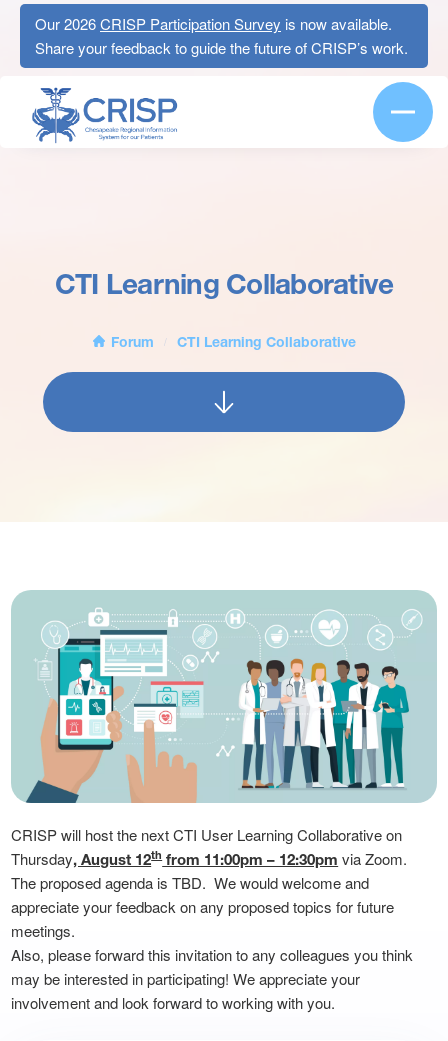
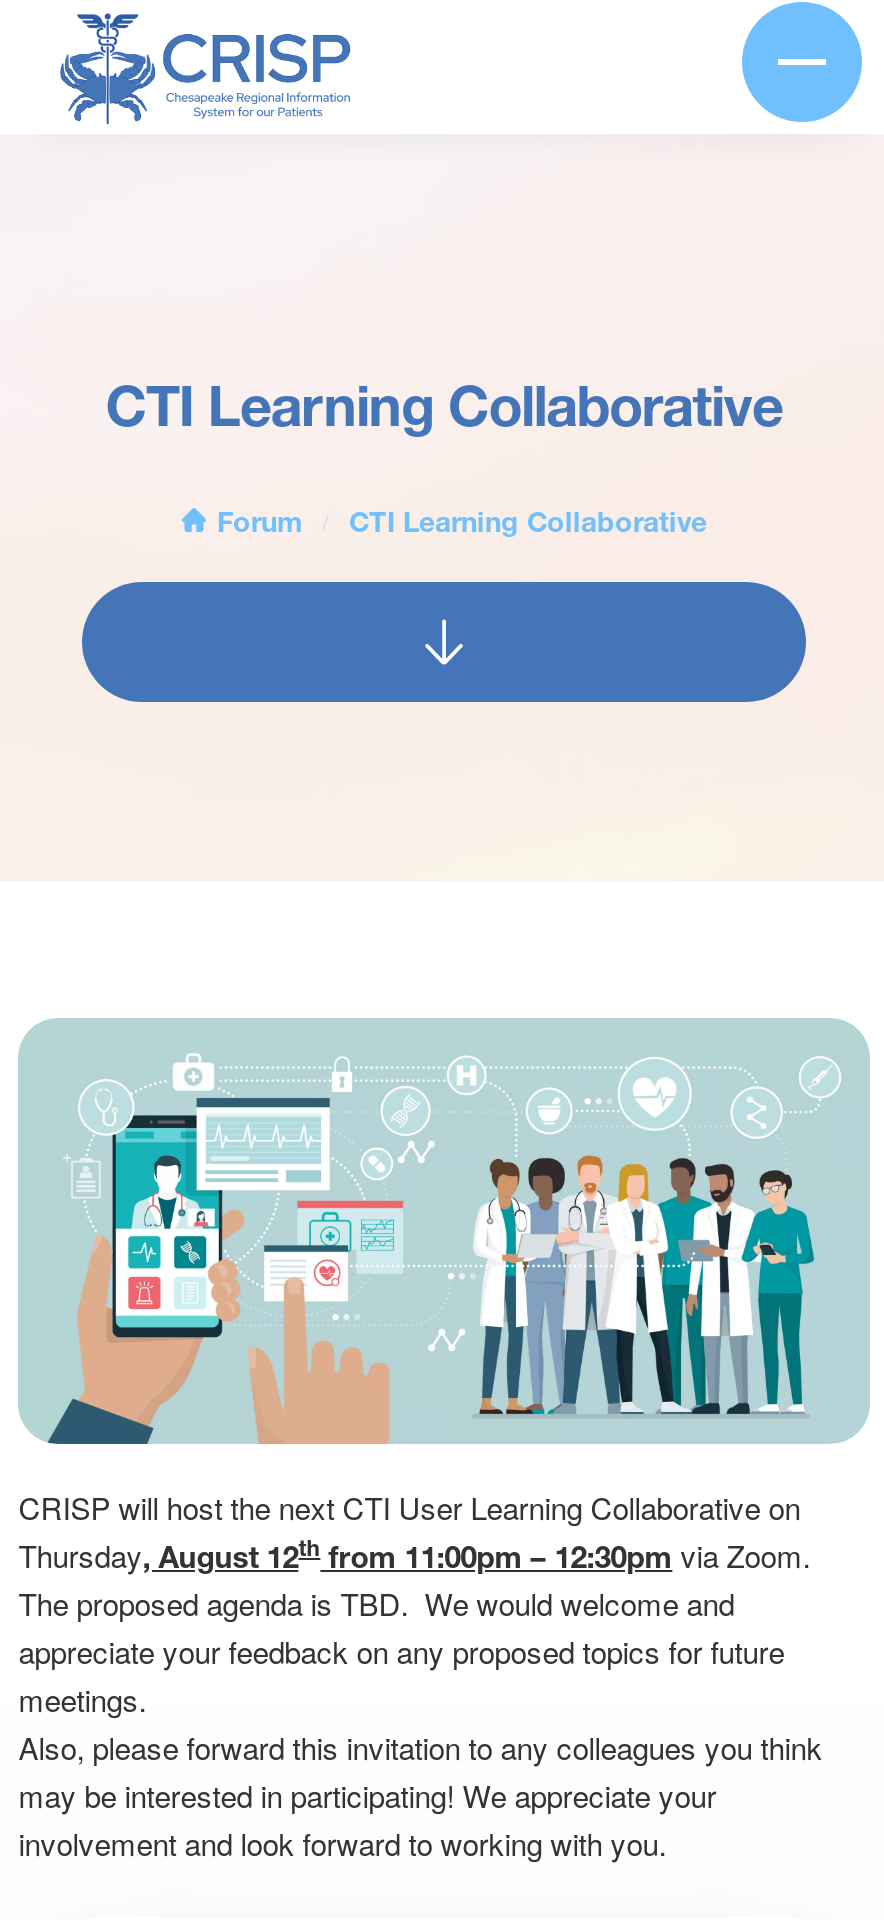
[35,13,408,58] Our 2026 CRISP Participation Survey is now available. | Share your feedback to guide the future of CRISP’s work. -> none

